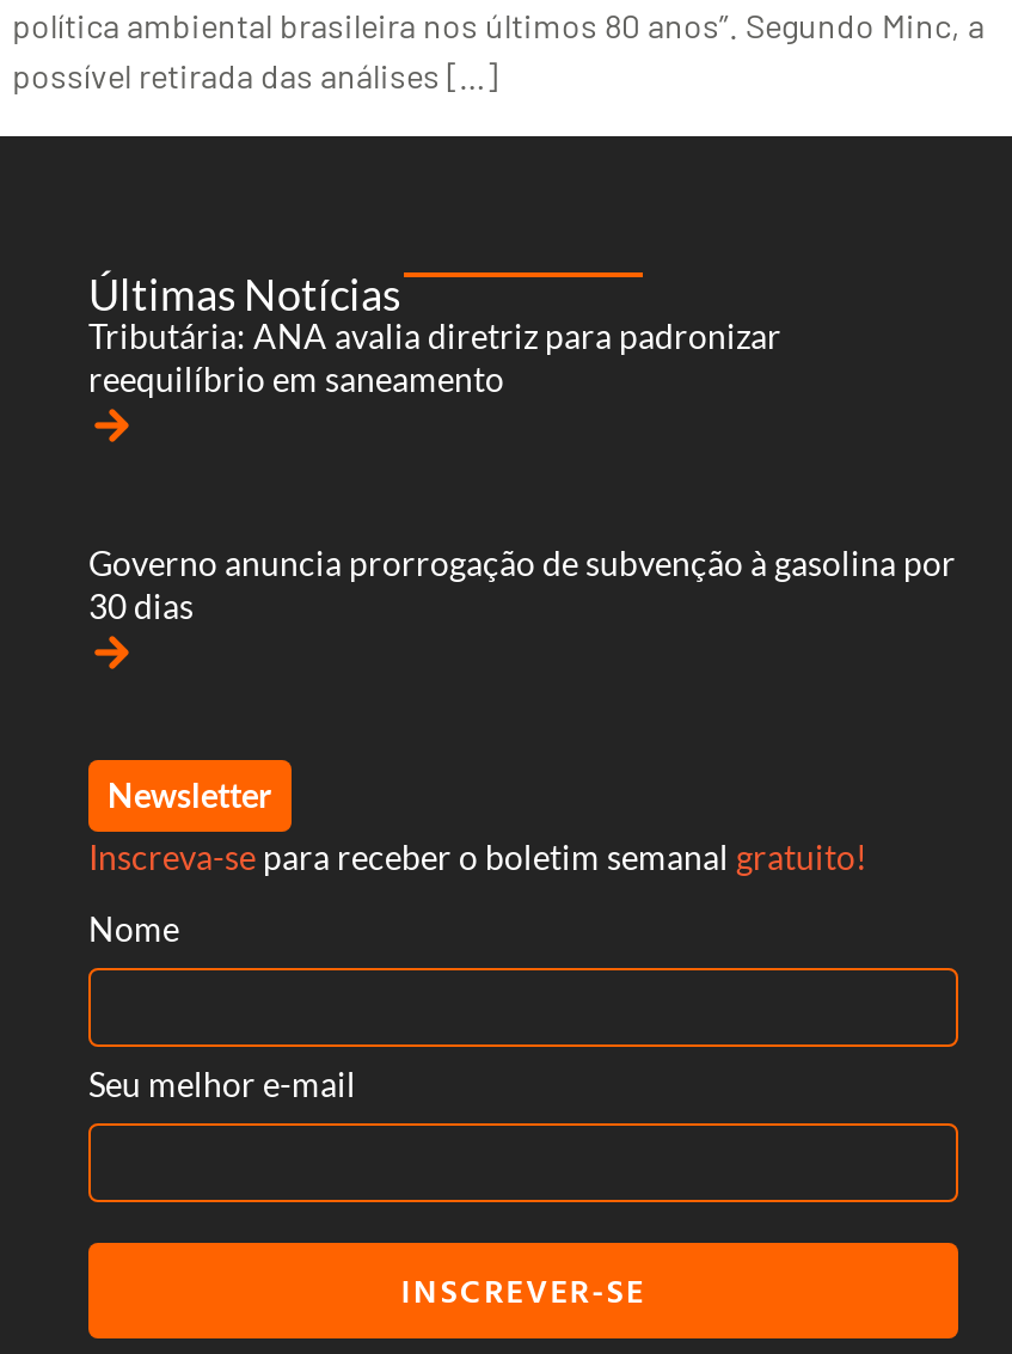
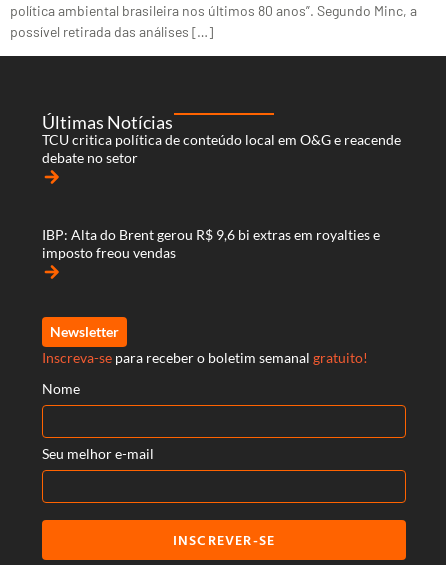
[88,314,781,398] Tributária: ANA avalia diretriz para padronizar | reequilíbrio em saneamento -> [42,131,401,166] TCU critica política de conteúdo local em O&G e reacende | debate no setor
[88,541,956,625] Governo anuncia prorrogação de subvenção à gasolina por | 30 dias -> [42,226,380,261] IBP: Alta do Brent gerou R$ 9,6 bi extras em royalties e | imposto freou vendas

